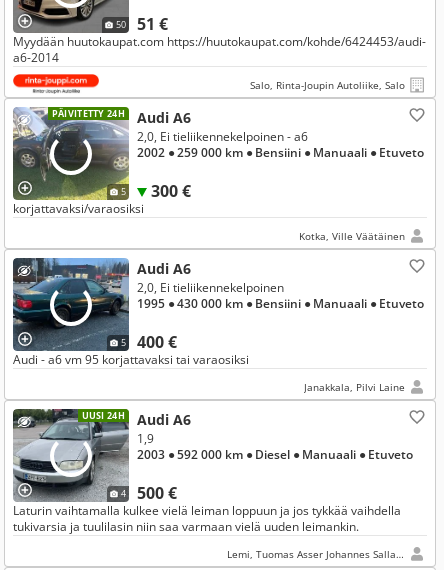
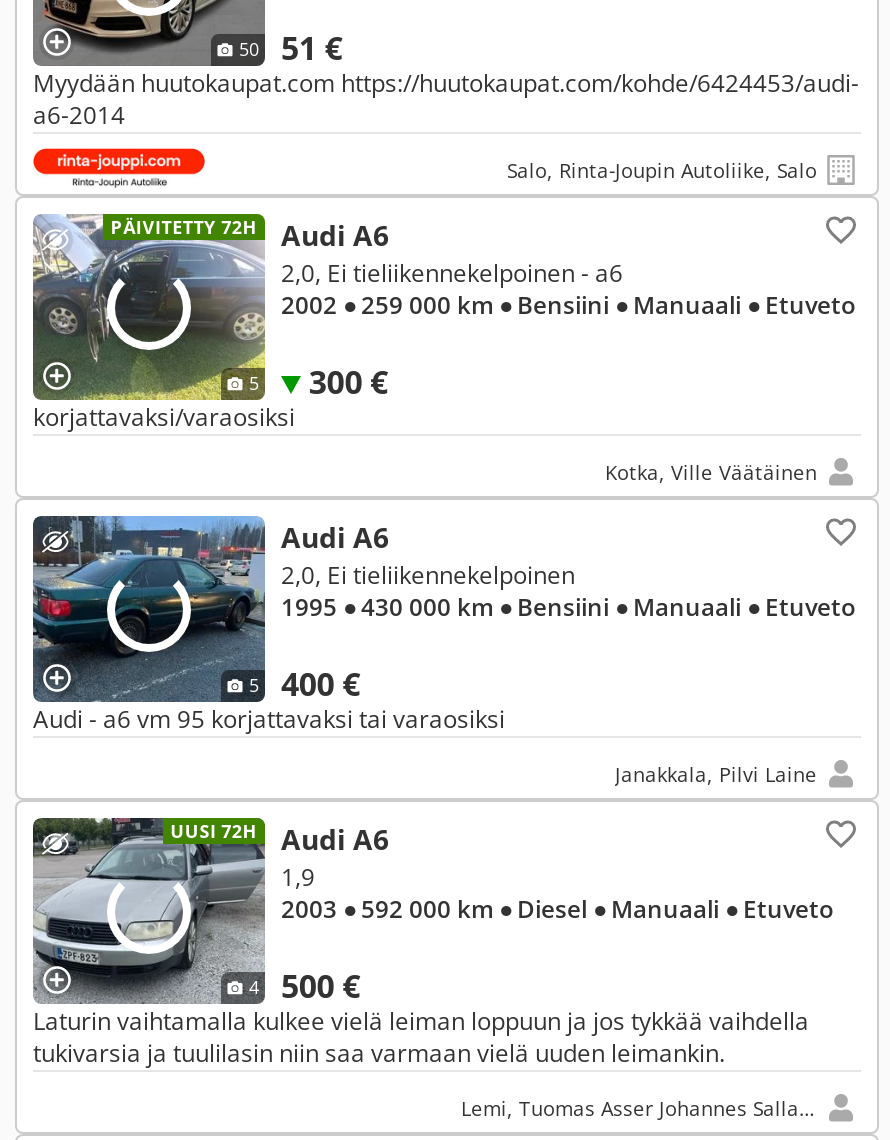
[52,107,191,127] PÄIVITETTY 24H Audi A6 -> [111,214,389,254] PÄIVITETTY 72H Audi A6
[82,409,191,429] UUSI 24H Audi A6 -> [170,818,389,858] UUSI 72H Audi A6

